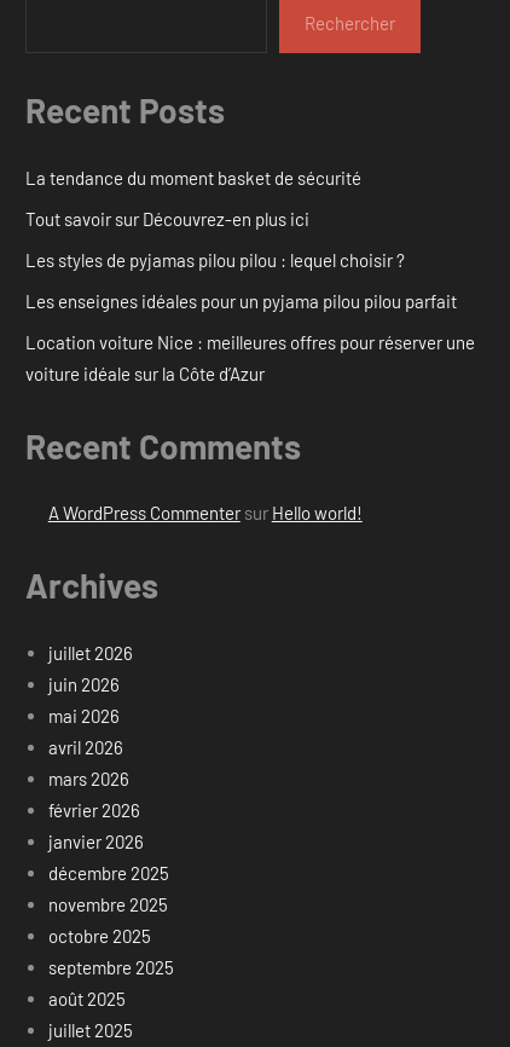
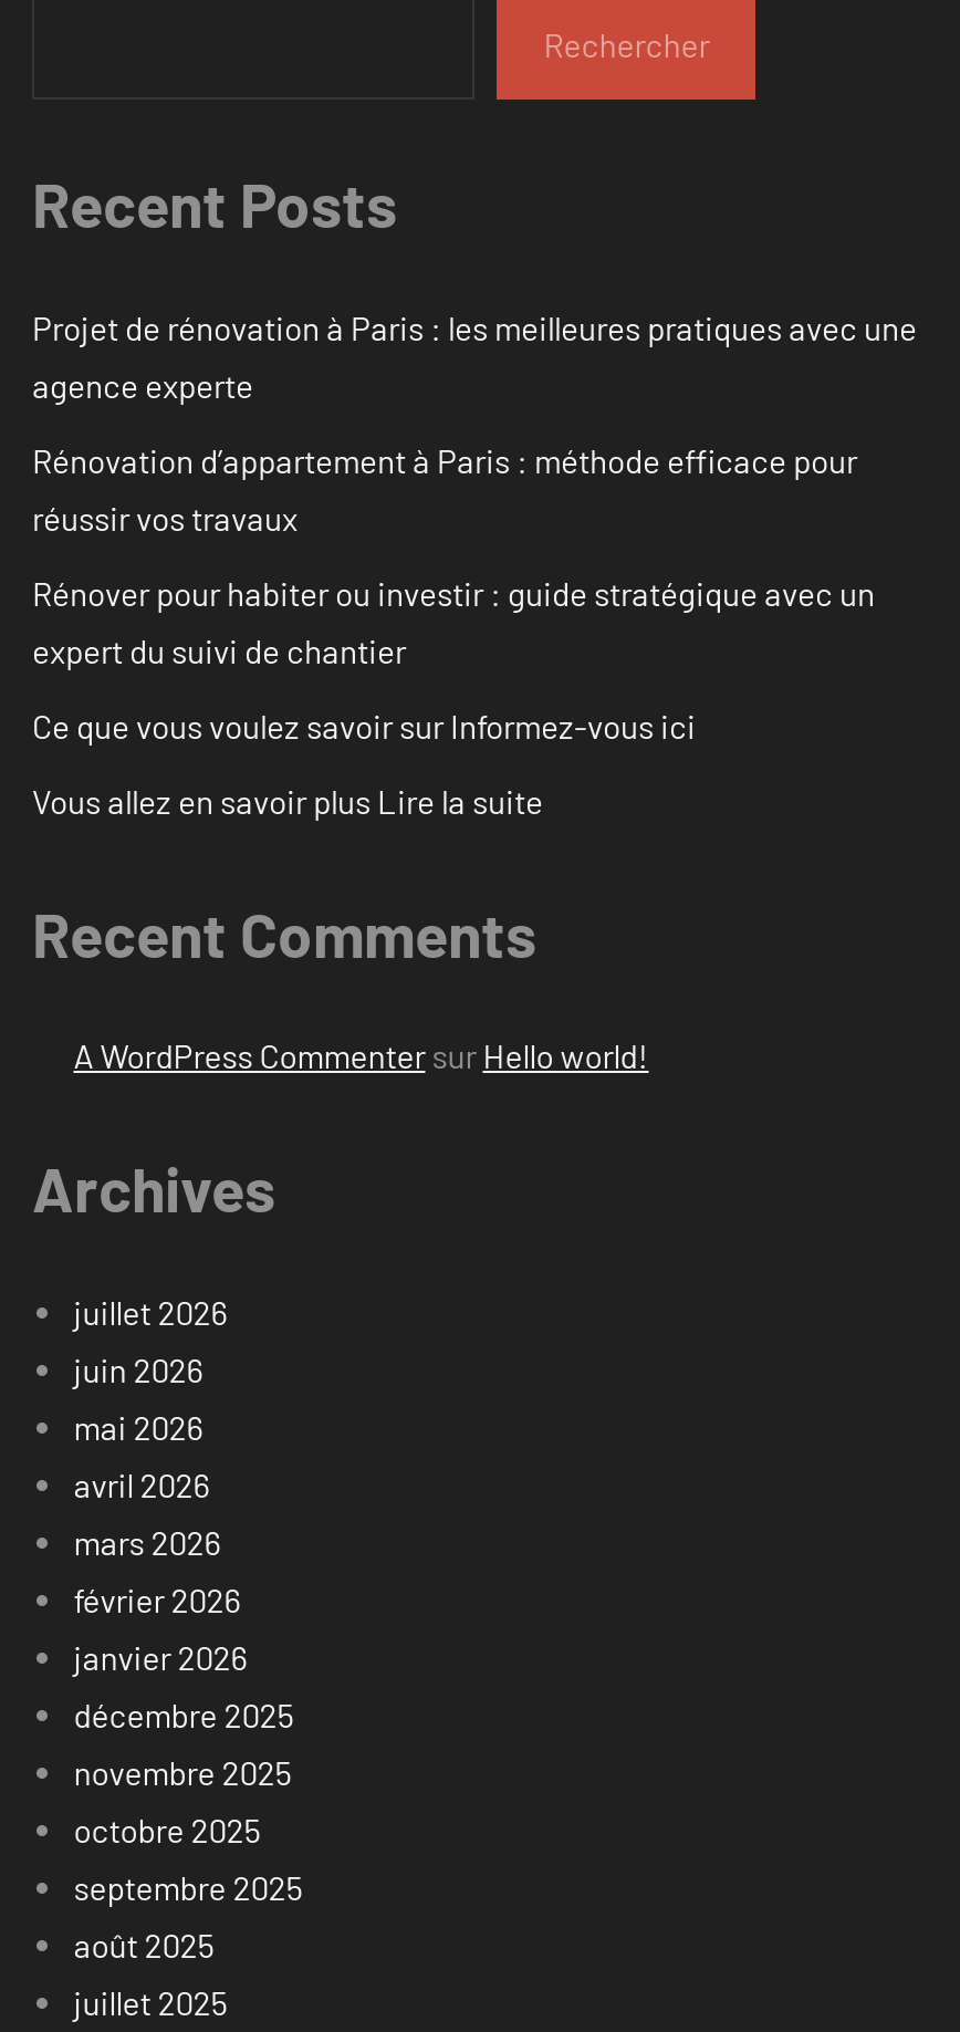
[25,167,361,188] La tendance du moment basket de sécurité -> [32,307,917,404] Projet de rénovation à Paris : les meilleures pratiques avec une | agence experte
[25,208,309,229] Tout savoir sur Découvrez-en plus ici -> [32,440,857,537] Rénovation d’appartement à Paris : méthode efficace pour | réussir vos travaux
[25,249,405,271] Les styles de pyjamas pilou pilou : lequel choisir ? -> [32,573,875,670] Rénover pour habiter ou investir : guide stratégique avec un | expert du suivi de chantier
[25,290,457,312] Les enseignes idéales pour un pyjama pilou pilou parfait -> [32,705,696,745] Ce que vous voulez savoir sur Informez-vous ici
[25,331,475,384] Location voiture Nice : meilleures offres pour réserver une | voiture idéale sur la Côte d’Azur -> [32,781,543,820] Vous allez en savoir plus Lire la suite

